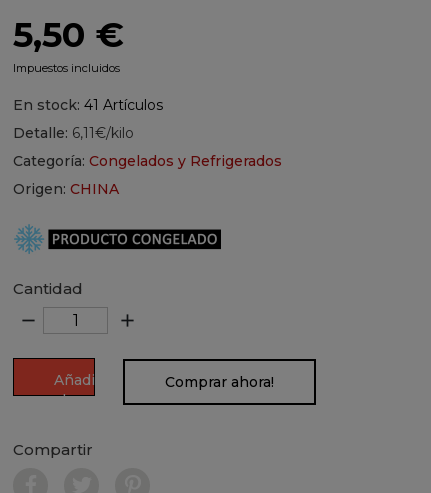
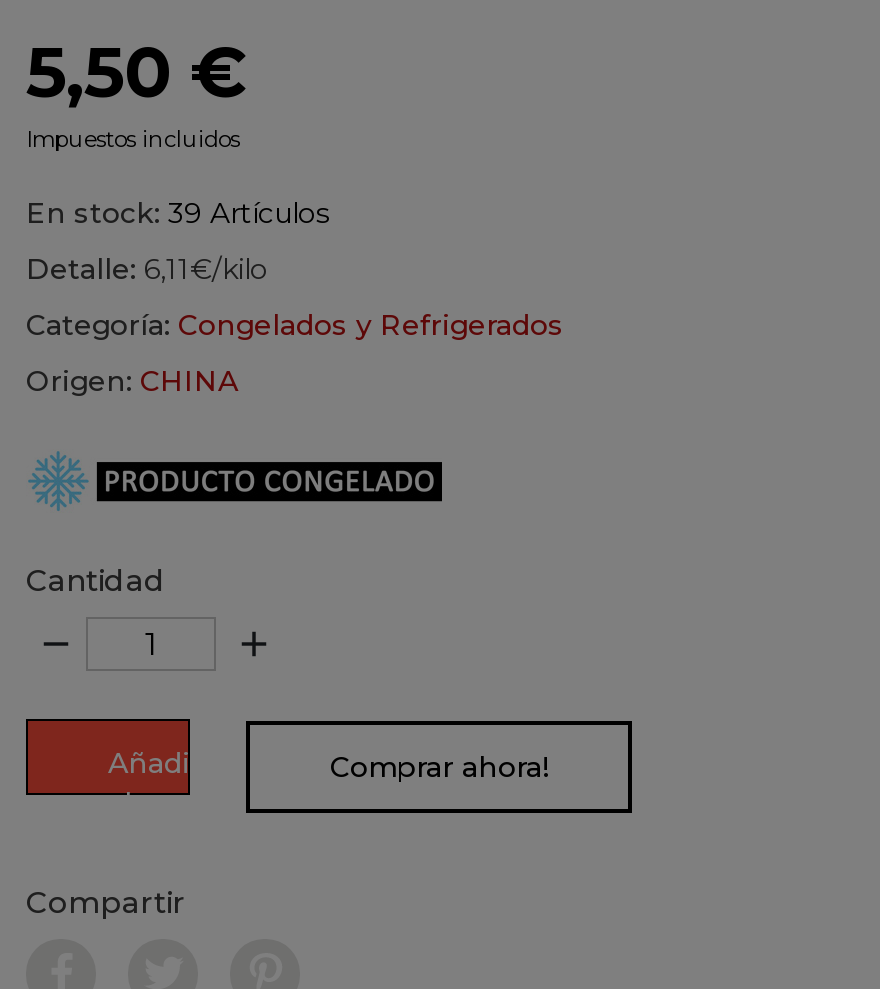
[13,96,163,114] En stock: 41 Artículos -> [26,195,330,231] En stock: 39 Artículos

